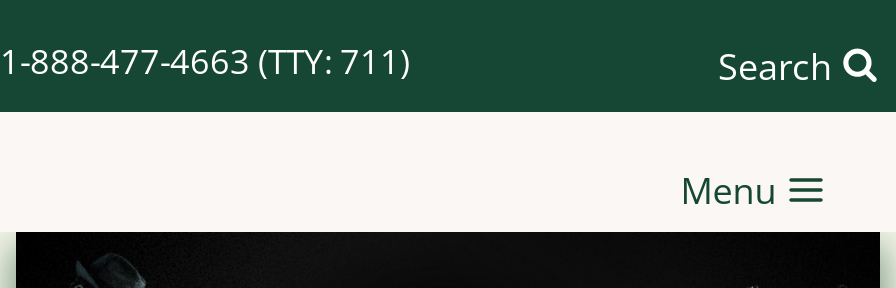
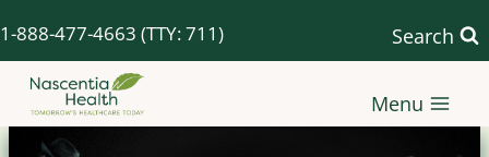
none -> [29,72,144,116] [image]

